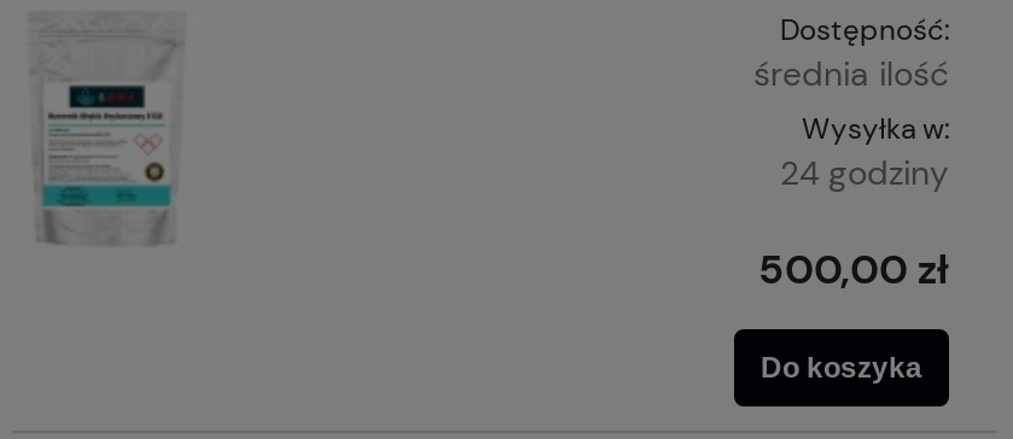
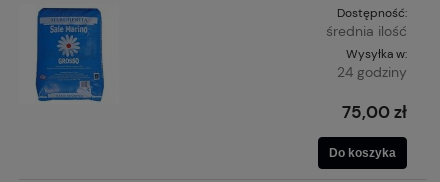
[31,17,217,246] [image] -> [29,7,105,103] [image]
[758,242,949,295] 500,00 zł -> [342,101,407,123] 75,00 zł

